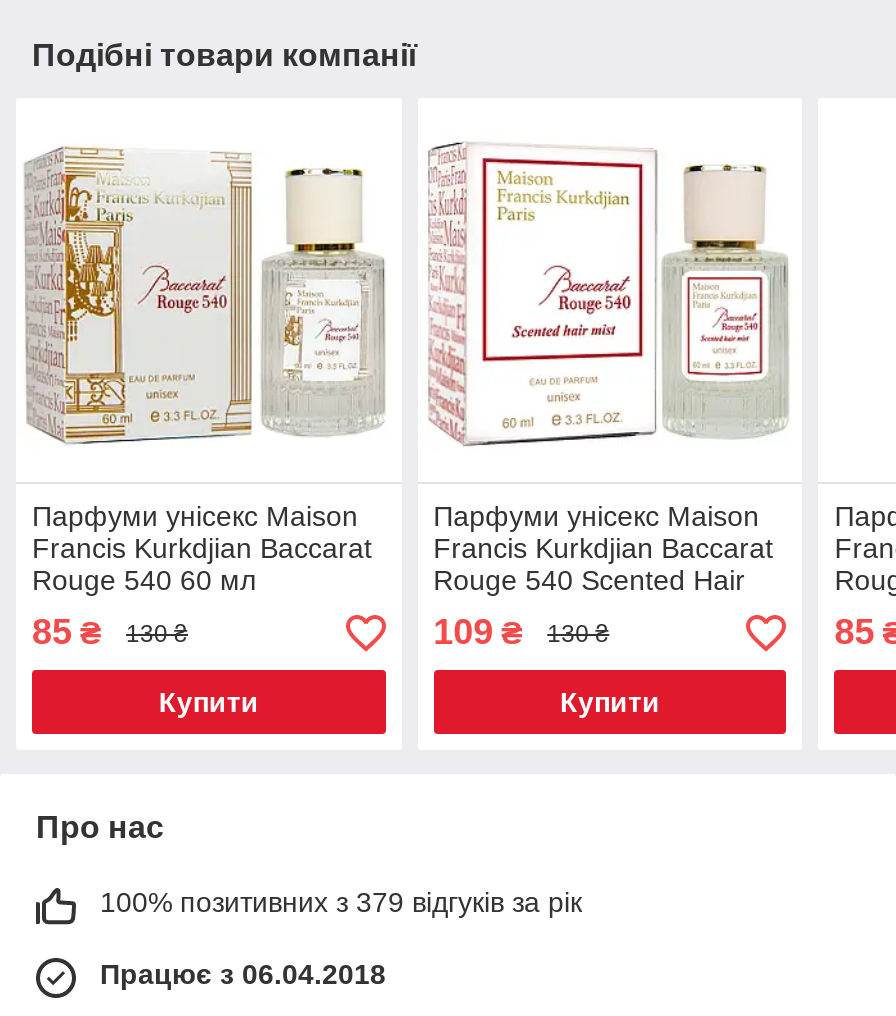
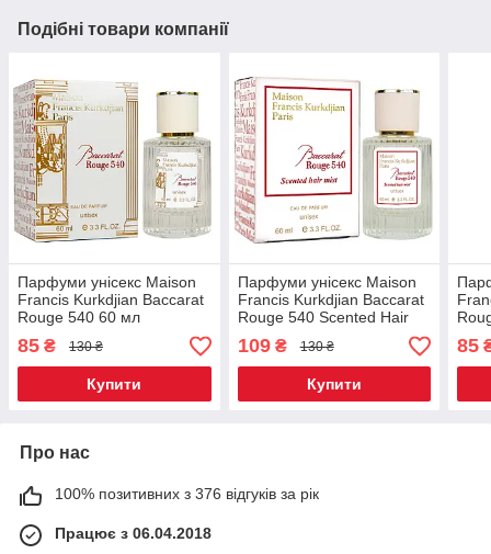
[100,887,582,919] 100% позитивних з 379 відгуків за рік -> [55,485,319,503] 100% позитивних з 376 відгуків за рік

